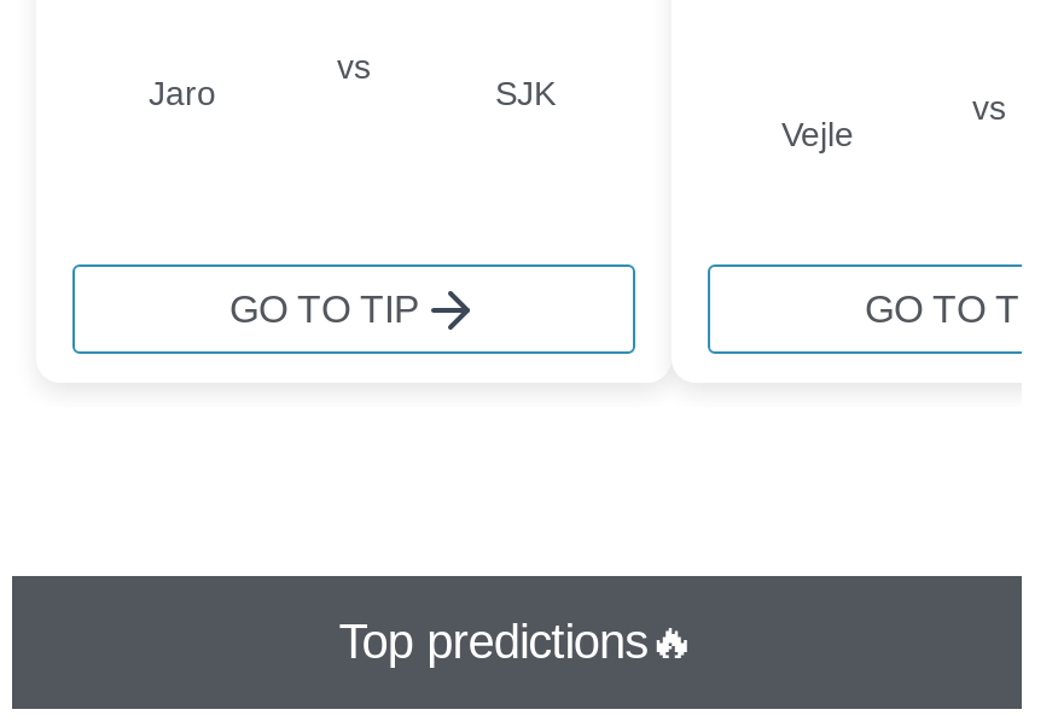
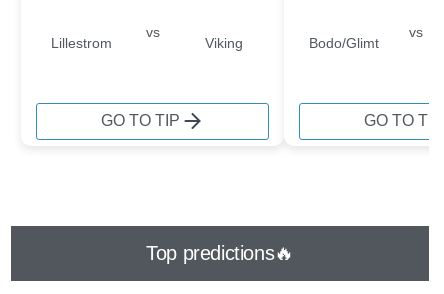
[149,73,216,111] Jaro -> [51,35,112,51] Lillestrom
[495,73,556,111] SJK -> [204,35,242,51] Viking
[781,114,854,152] Vejle -> [309,35,379,51] Bodo/Glimt

